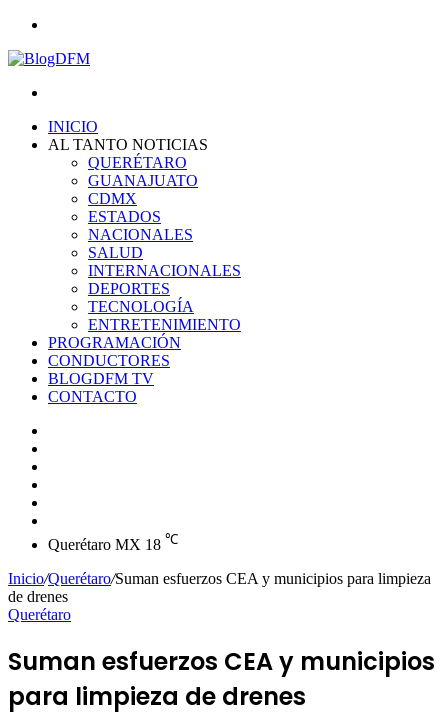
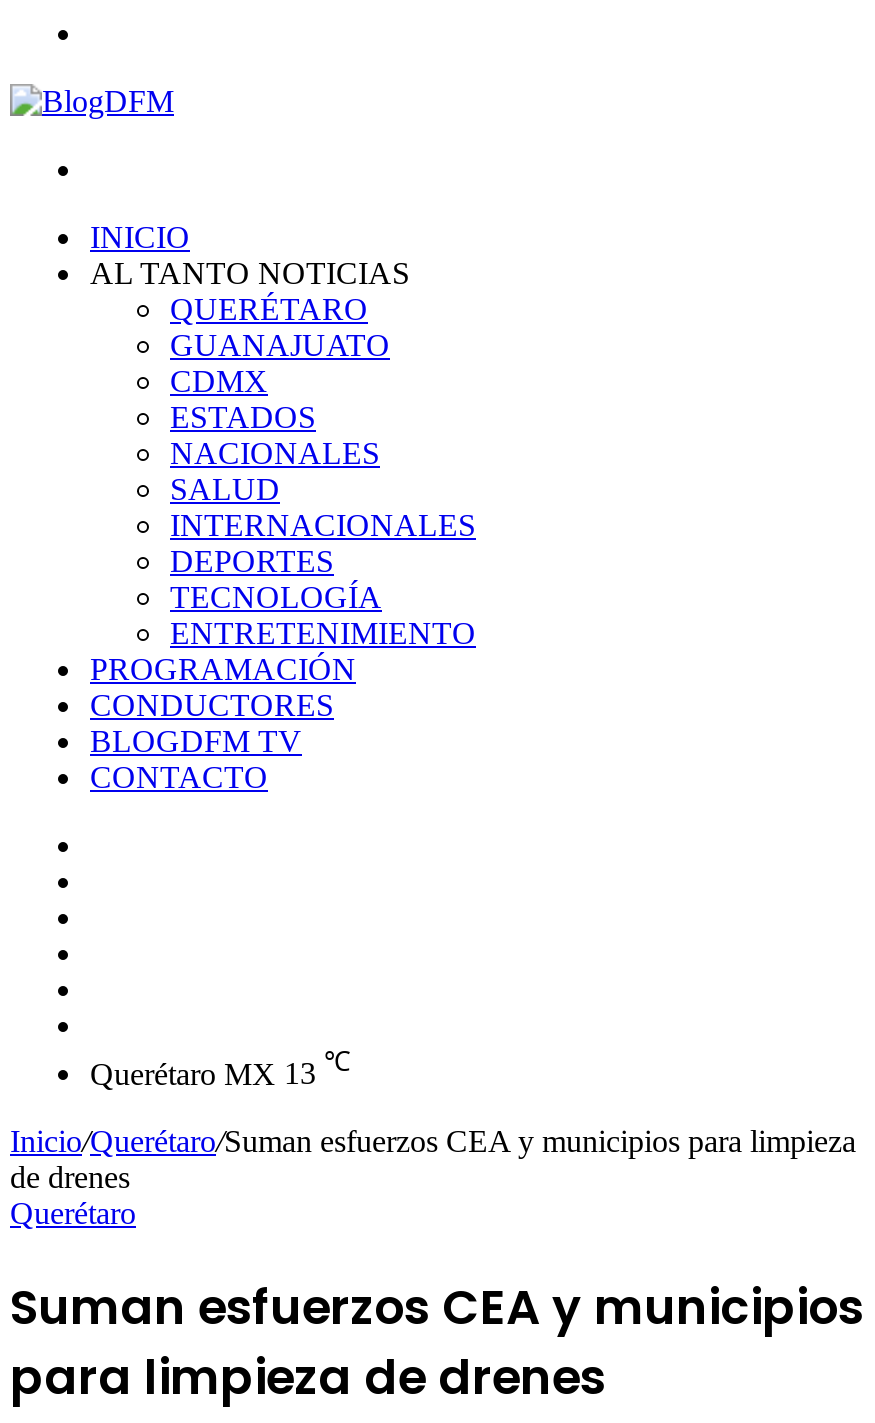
[48,532,178,553] Querétaro MX 18 ℃ -> [90,1048,350,1091] Querétaro MX 13 ℃

